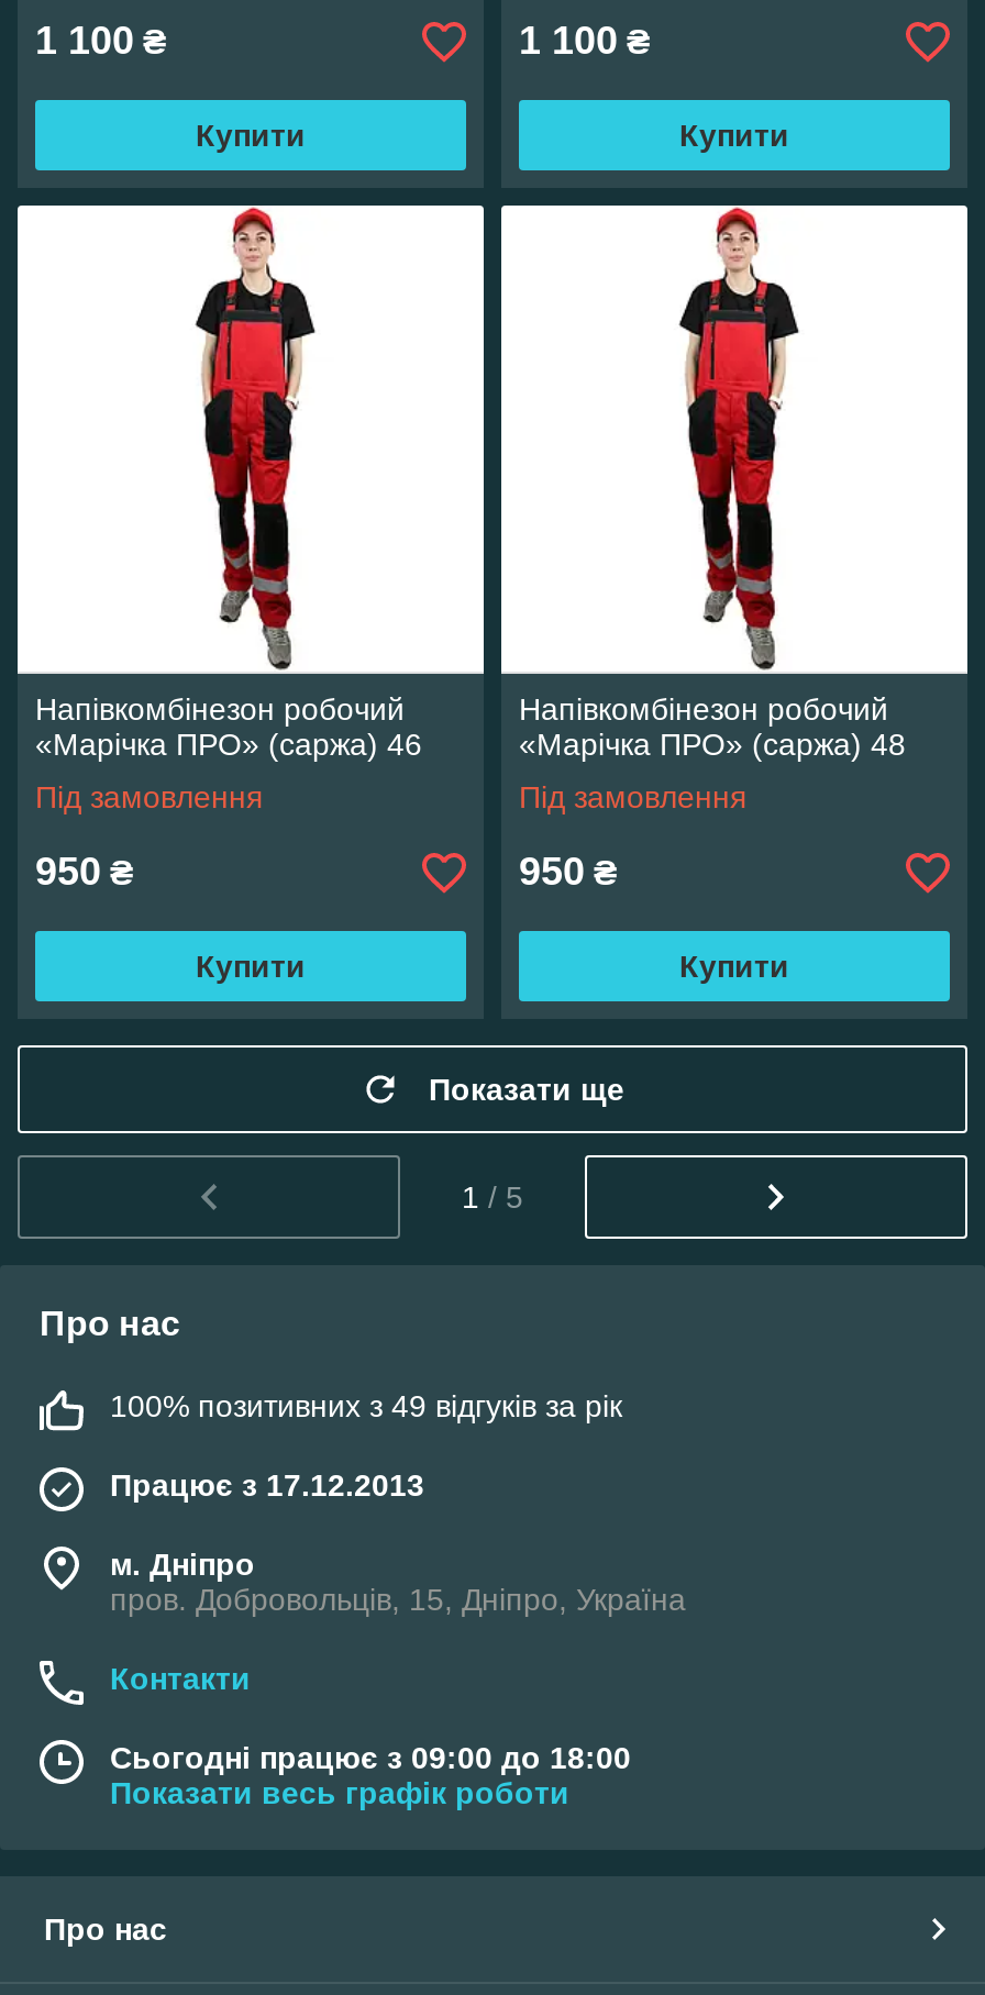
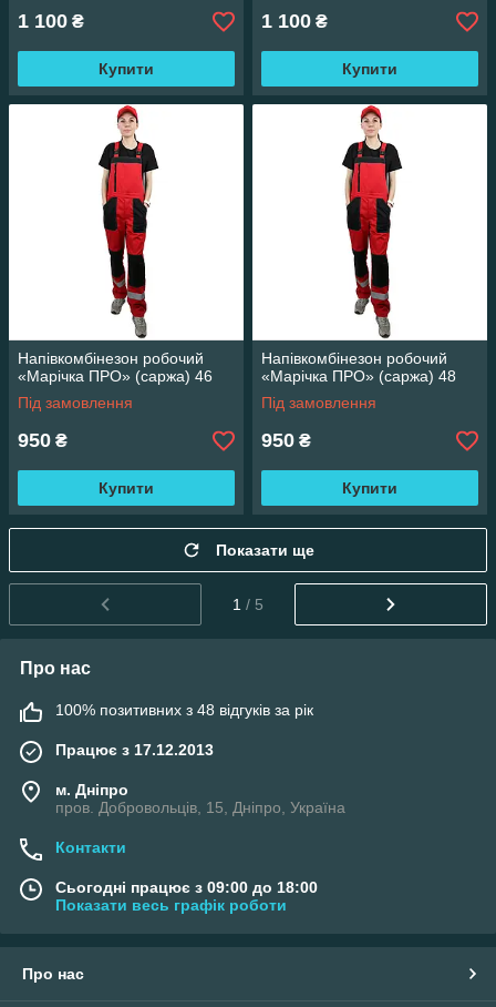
[110,1388,622,1423] 100% позитивних з 49 відгуків за рік -> [55,701,313,719] 100% позитивних з 48 відгуків за рік

